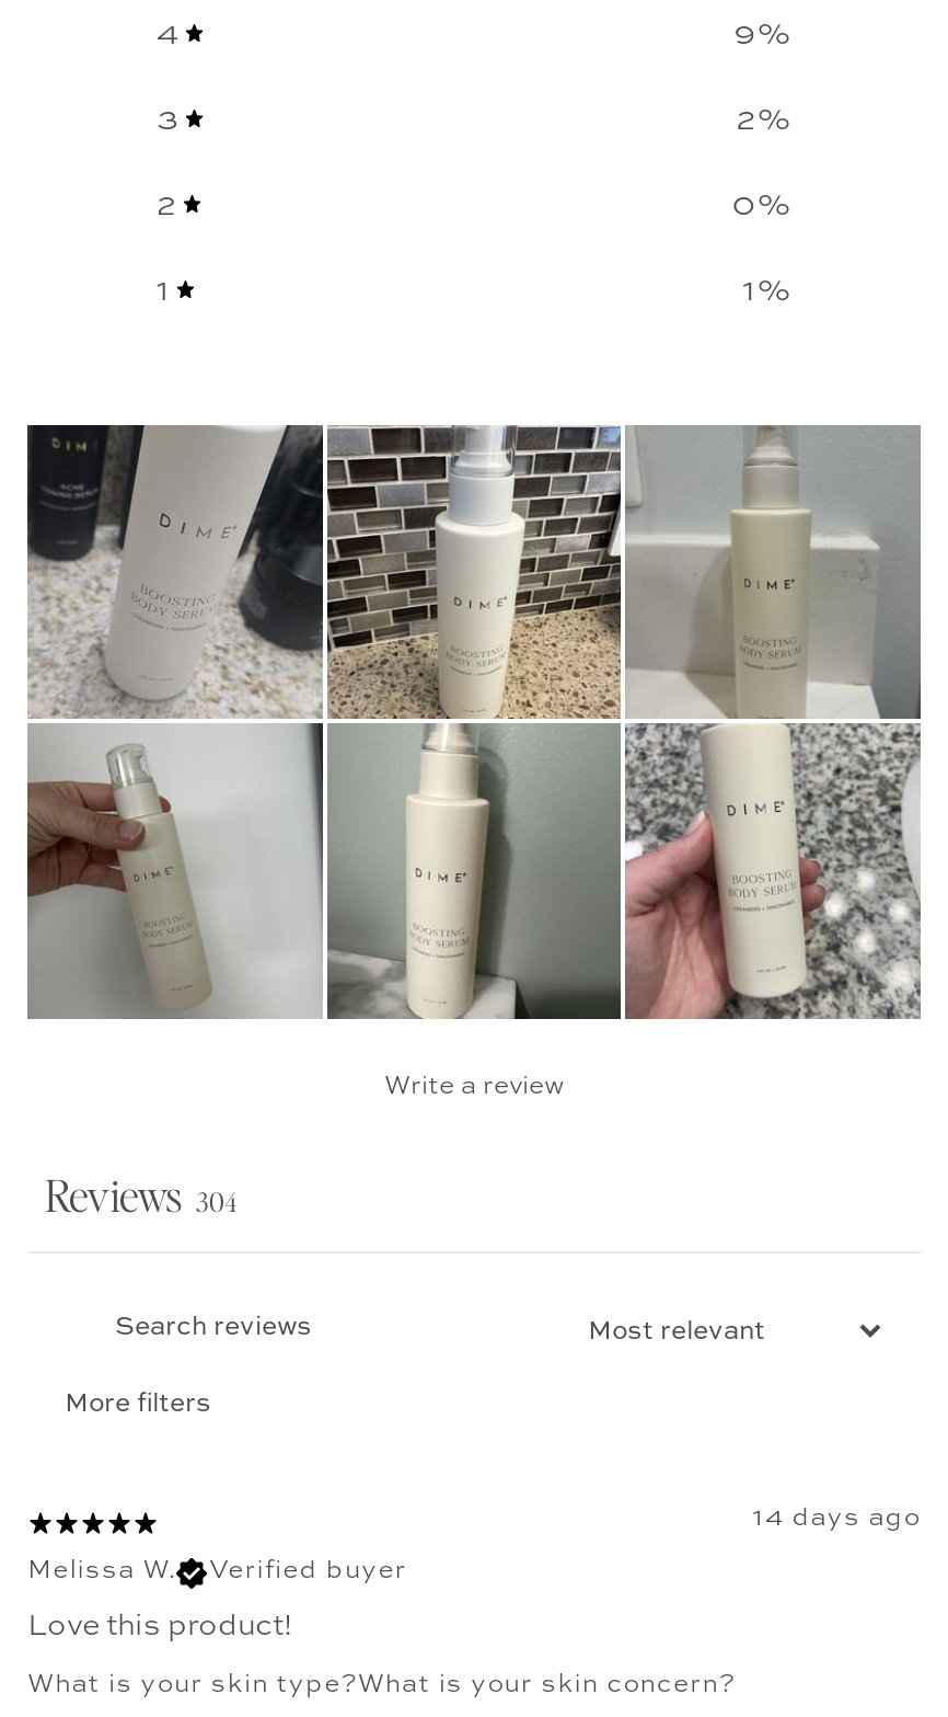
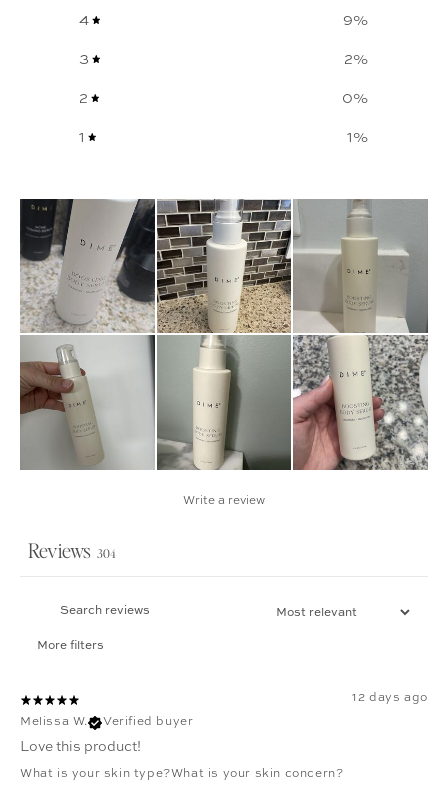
[753,1506,921,1532] 14 days ago -> [352,692,428,704] 12 days ago

